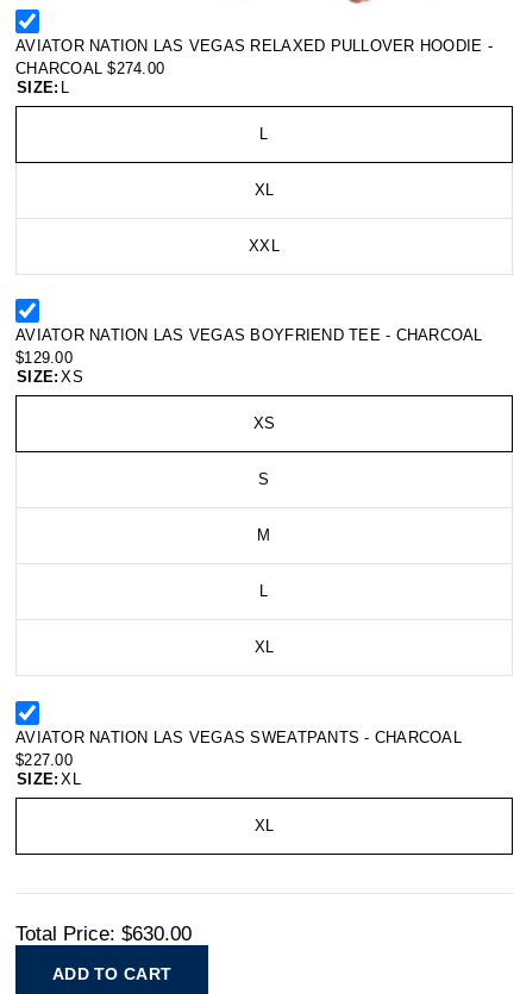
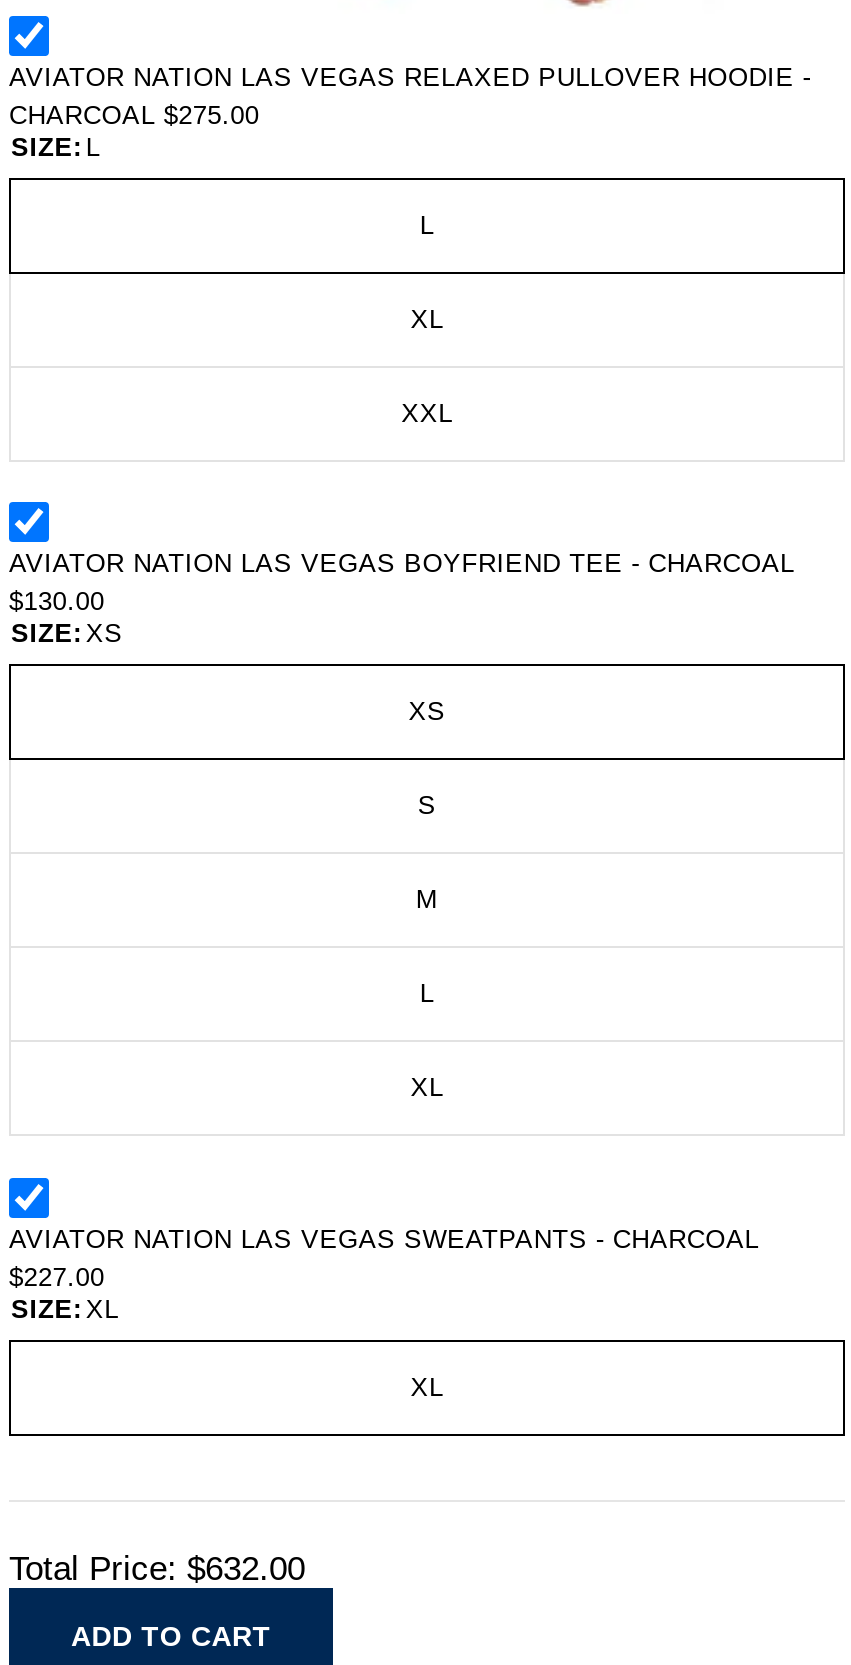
[15,59,164,77] CHARCOAL $274.00 -> [9,99,259,129] CHARCOAL $275.00
[15,349,72,367] $129.00 -> [9,586,105,616] $130.00
[15,922,192,945] Total Price: $630.00 -> [9,1549,305,1587] Total Price: $632.00

